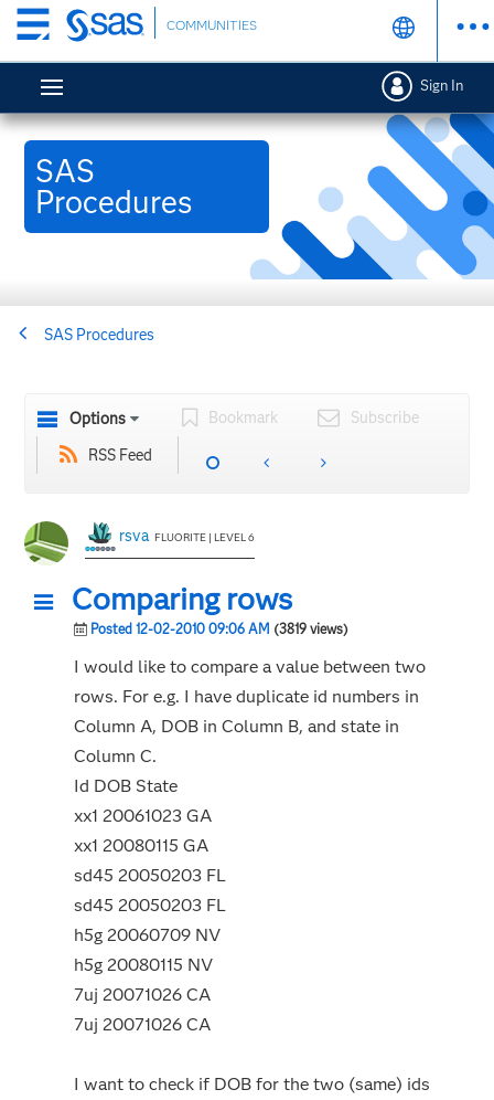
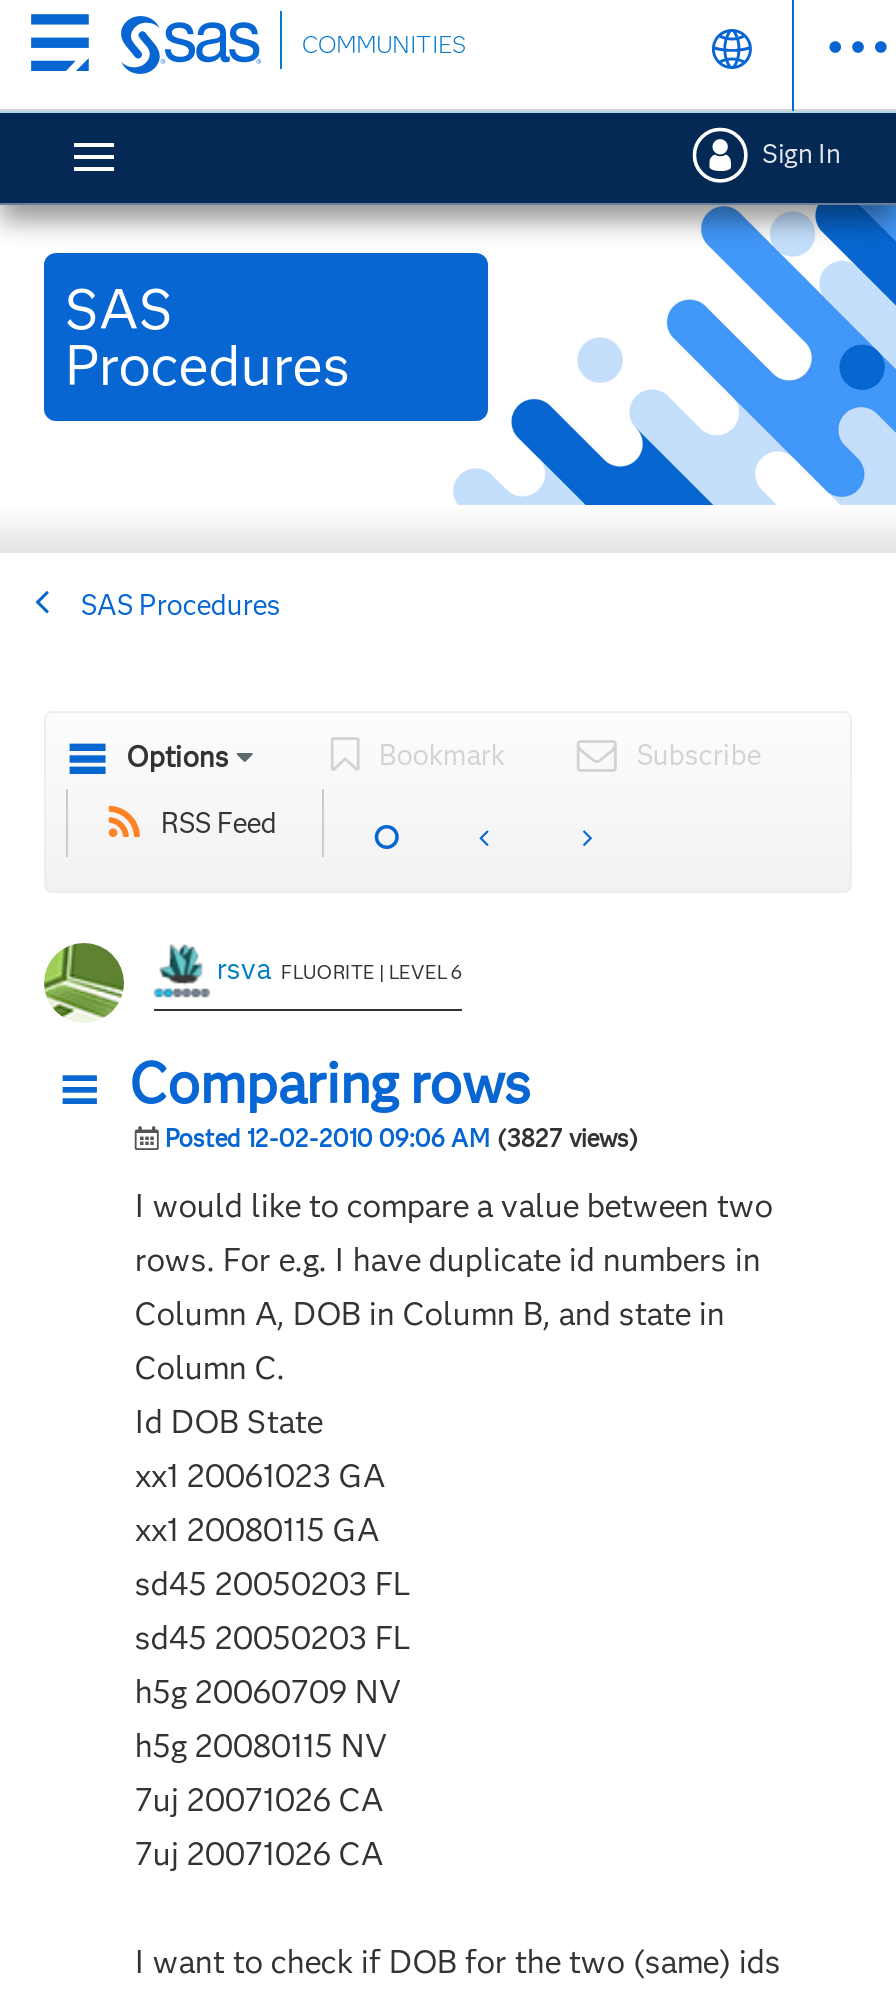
[91,620,349,637] Posted 12-02-2010 09:06 AM (3819 views) -> [165,1122,639,1152] Posted 12-02-2010 09:06 AM (3827 views)

